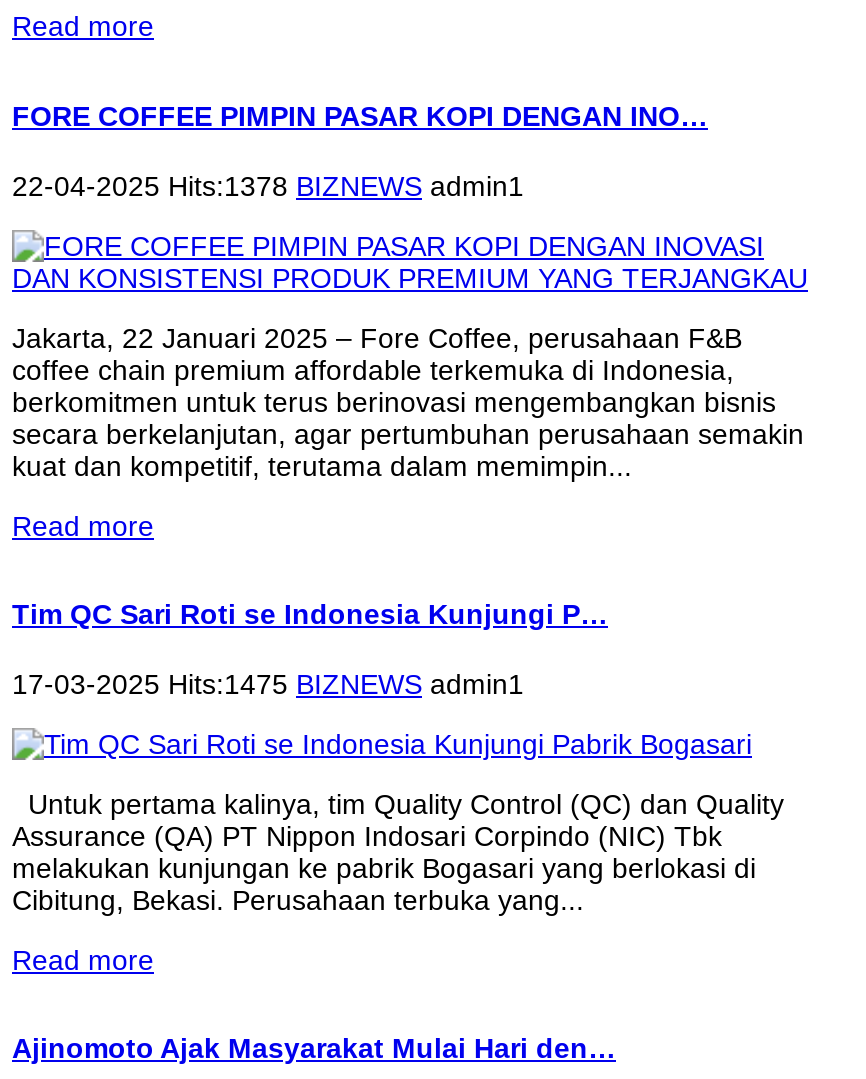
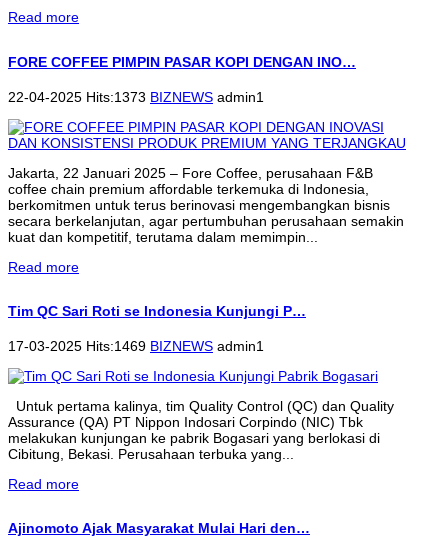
[12,169,524,201] 22-04-2025 Hits:1378 BIZNEWS admin1 -> [8,88,264,104] 22-04-2025 Hits:1373 BIZNEWS admin1
[12,667,524,699] 17-03-2025 Hits:1475 BIZNEWS admin1 -> [8,338,264,354] 17-03-2025 Hits:1469 BIZNEWS admin1

